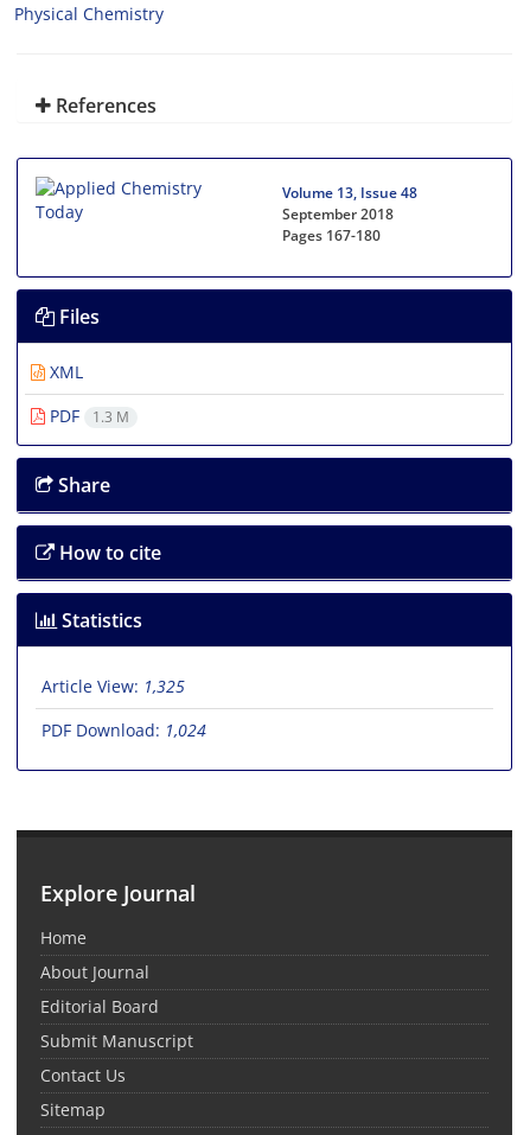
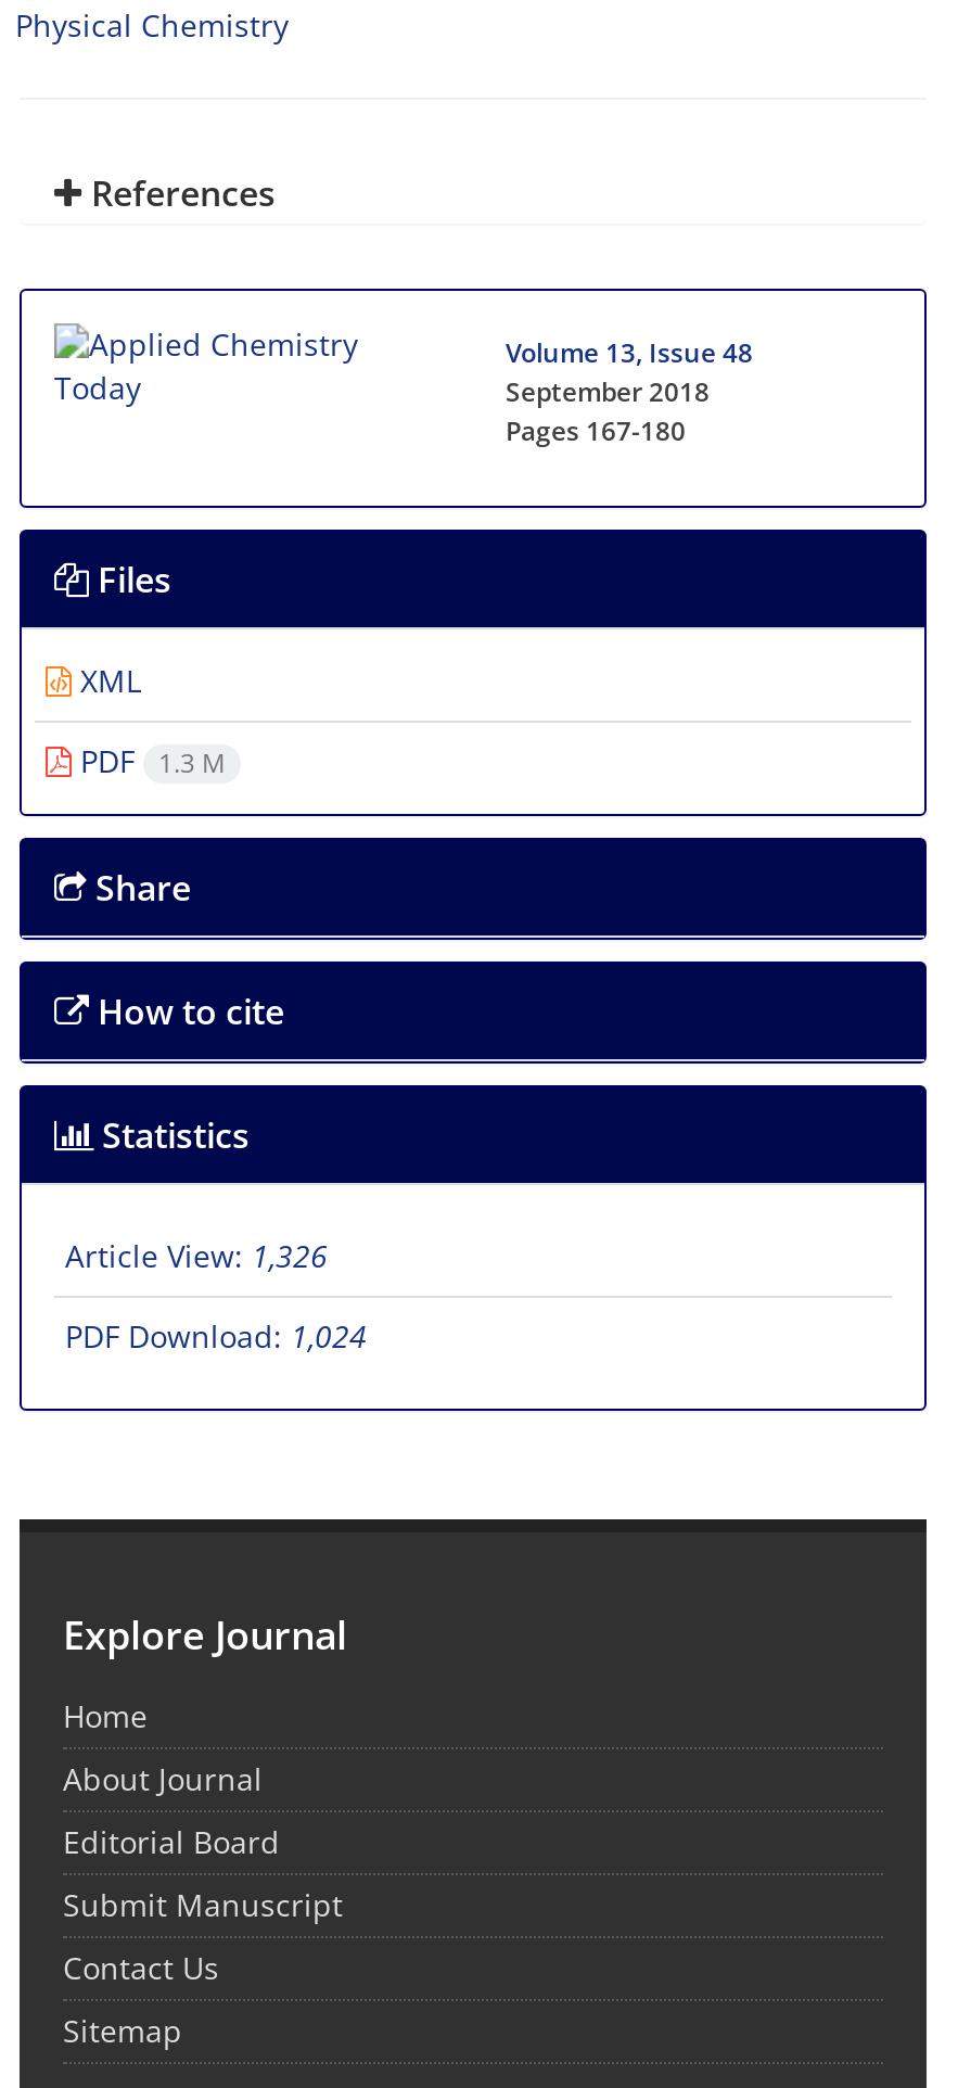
[41,675,185,698] Article View: 1,325 -> [65,1235,328,1277] Article View: 1,326

